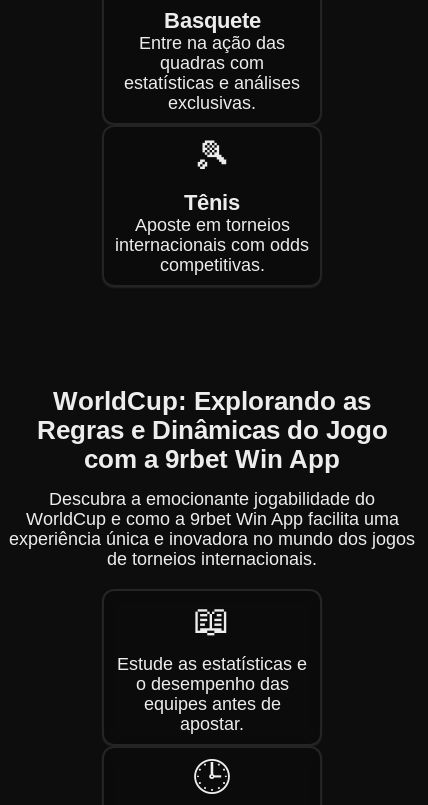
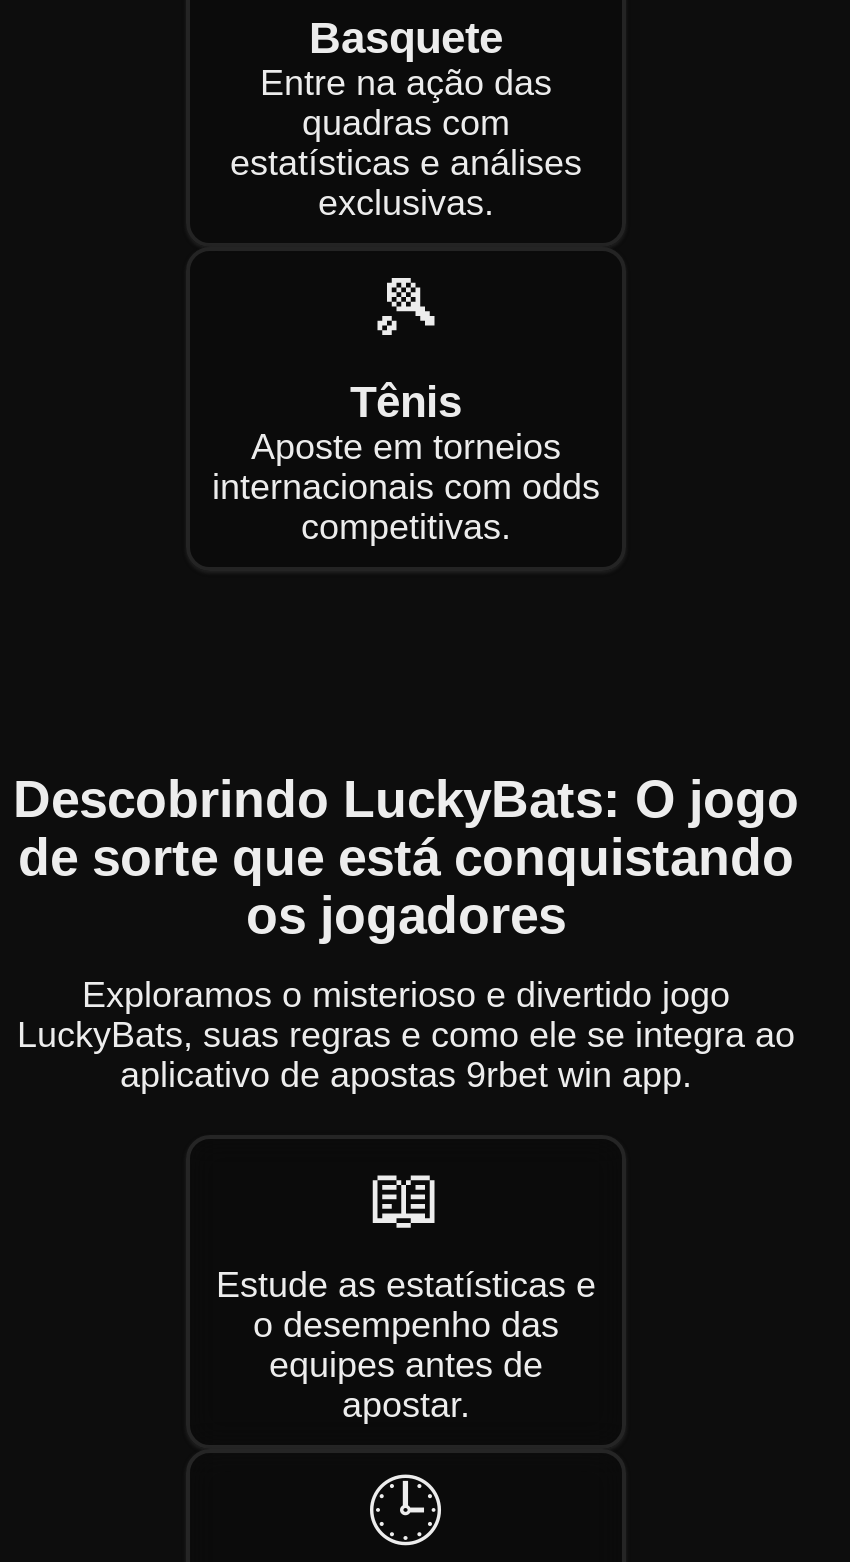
[36,386,387,474] WorldCup: Explorando as | Regras e Dinâmicas do Jogo | com a 9rbet Win App -> [13,769,799,945] Descobrindo LuckyBats: O jogo | de sorte que está conquistando | os jogadores
[9,489,415,569] Descubra a emocionante jogabilidade do | WorldCup e como a 9rbet Win App facilita uma | experiência única e inovadora no mundo dos jogos | de torneios internacionais. -> [17,975,795,1095] Exploramos o misterioso e divertido jogo | LuckyBats, suas regras e como ele se integra ao | aplicativo de apostas 9rbet win app.

